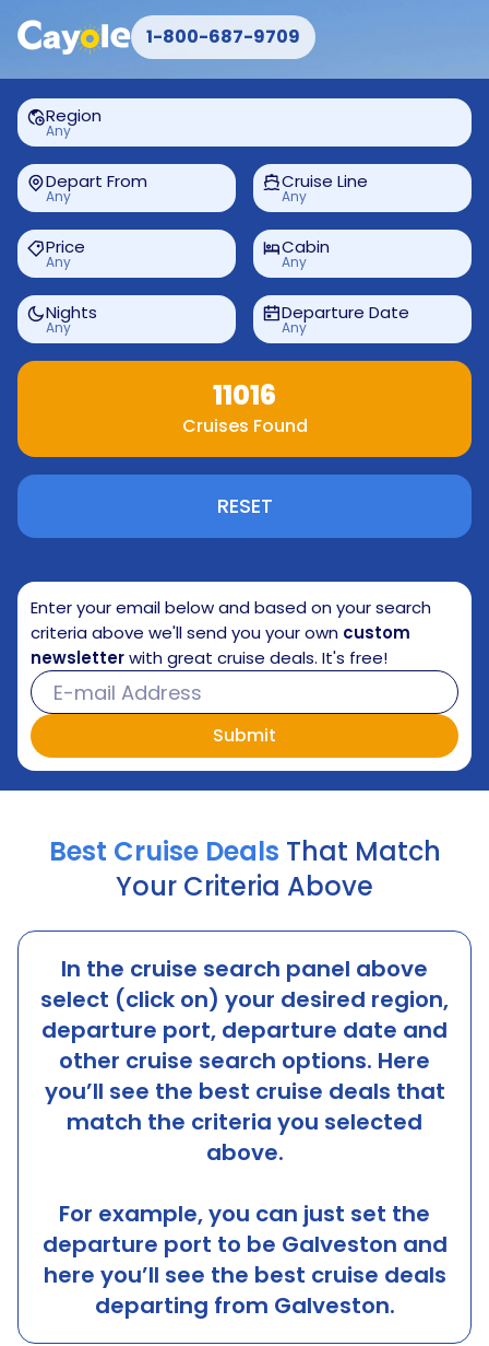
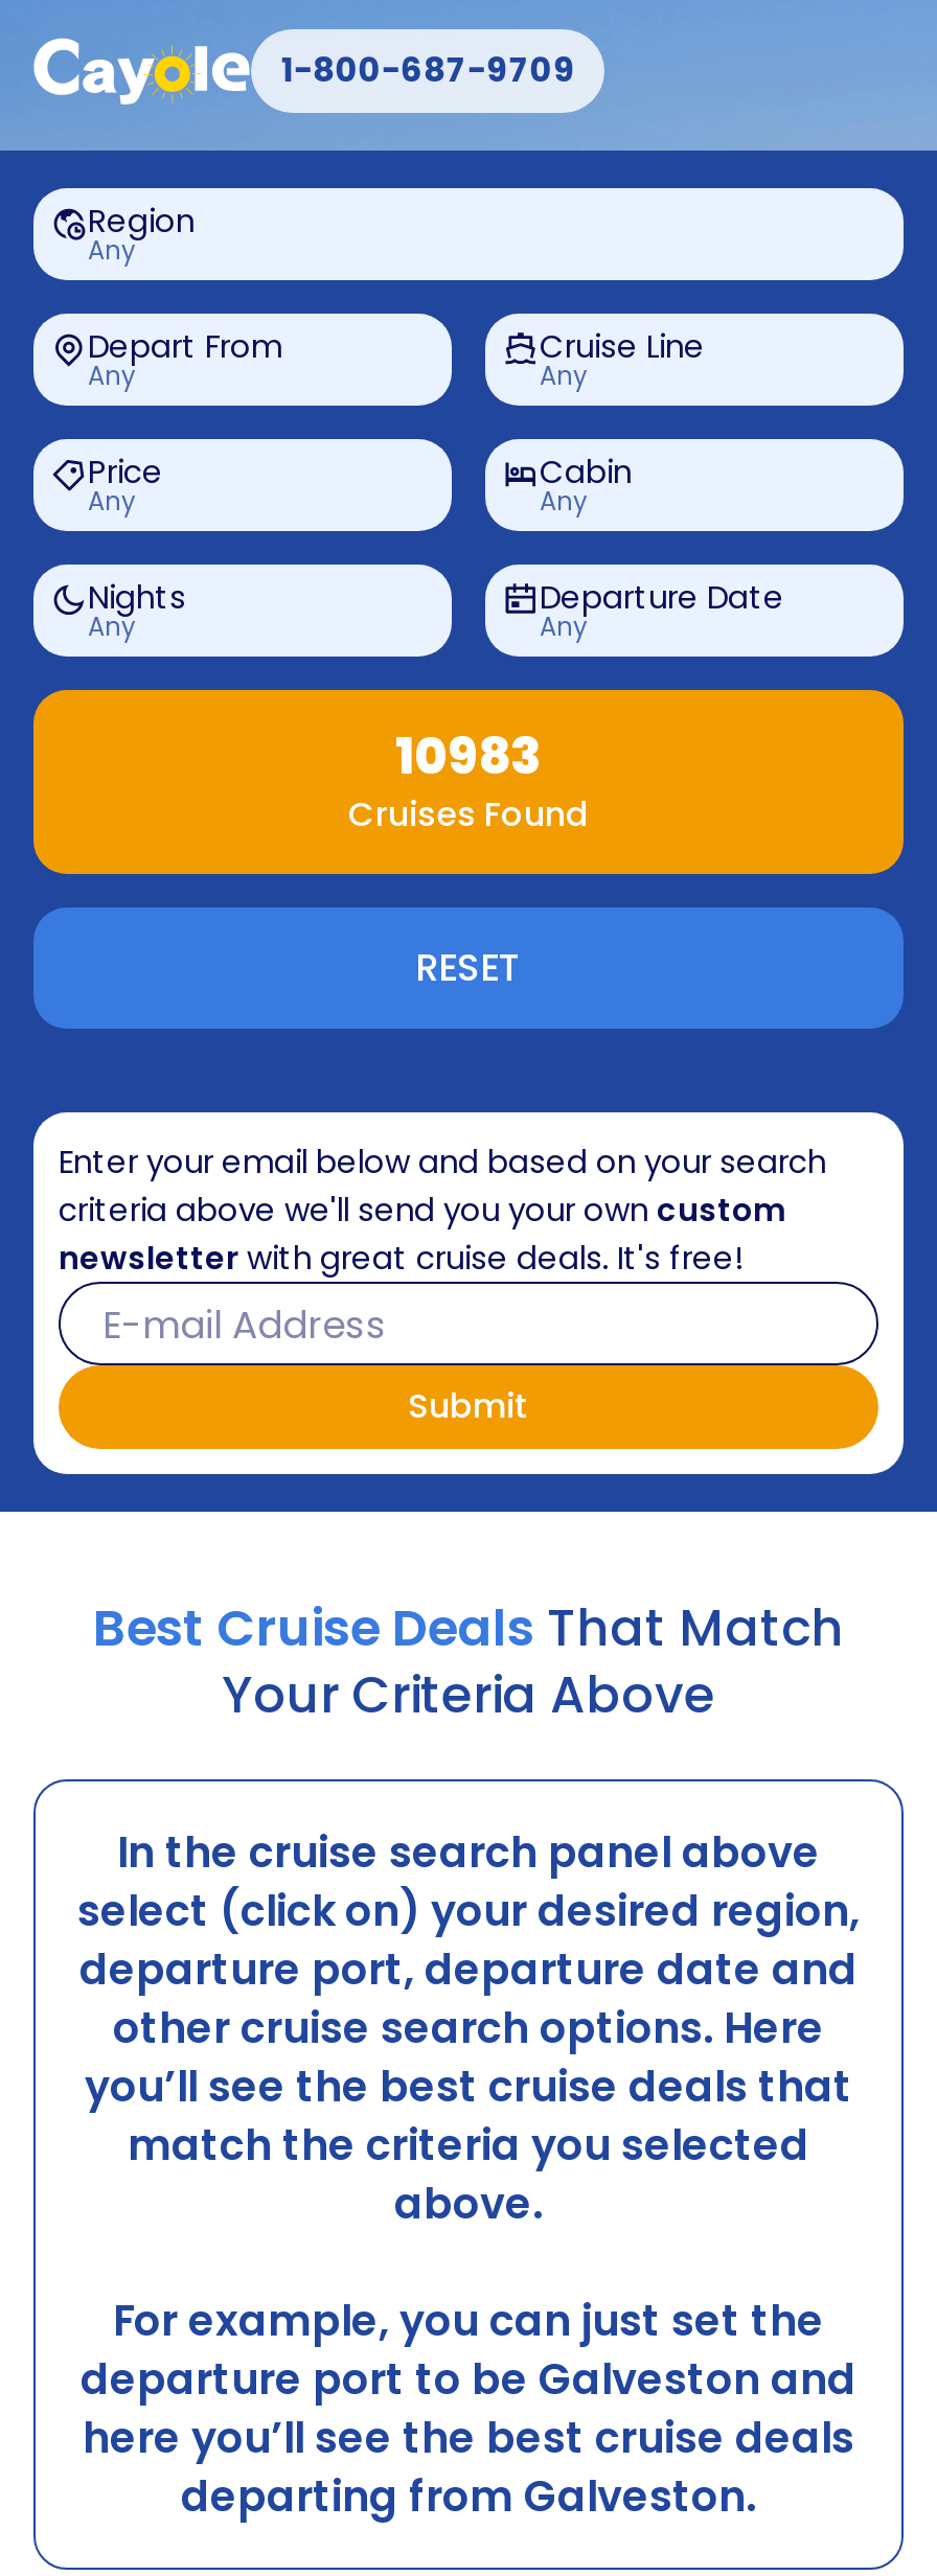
[213,377,276,413] 11016 -> [395,721,542,790] 10983

